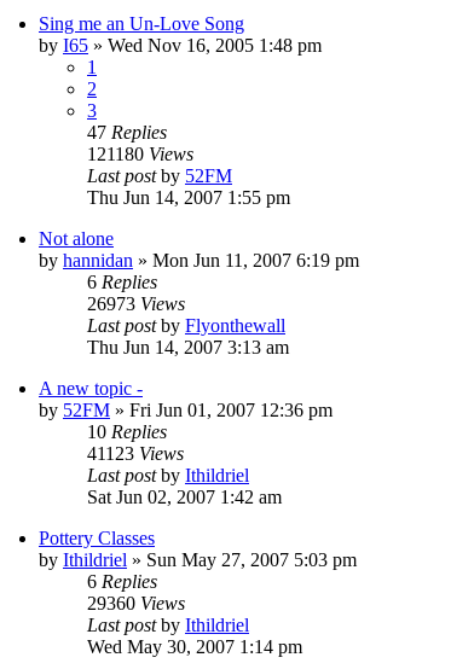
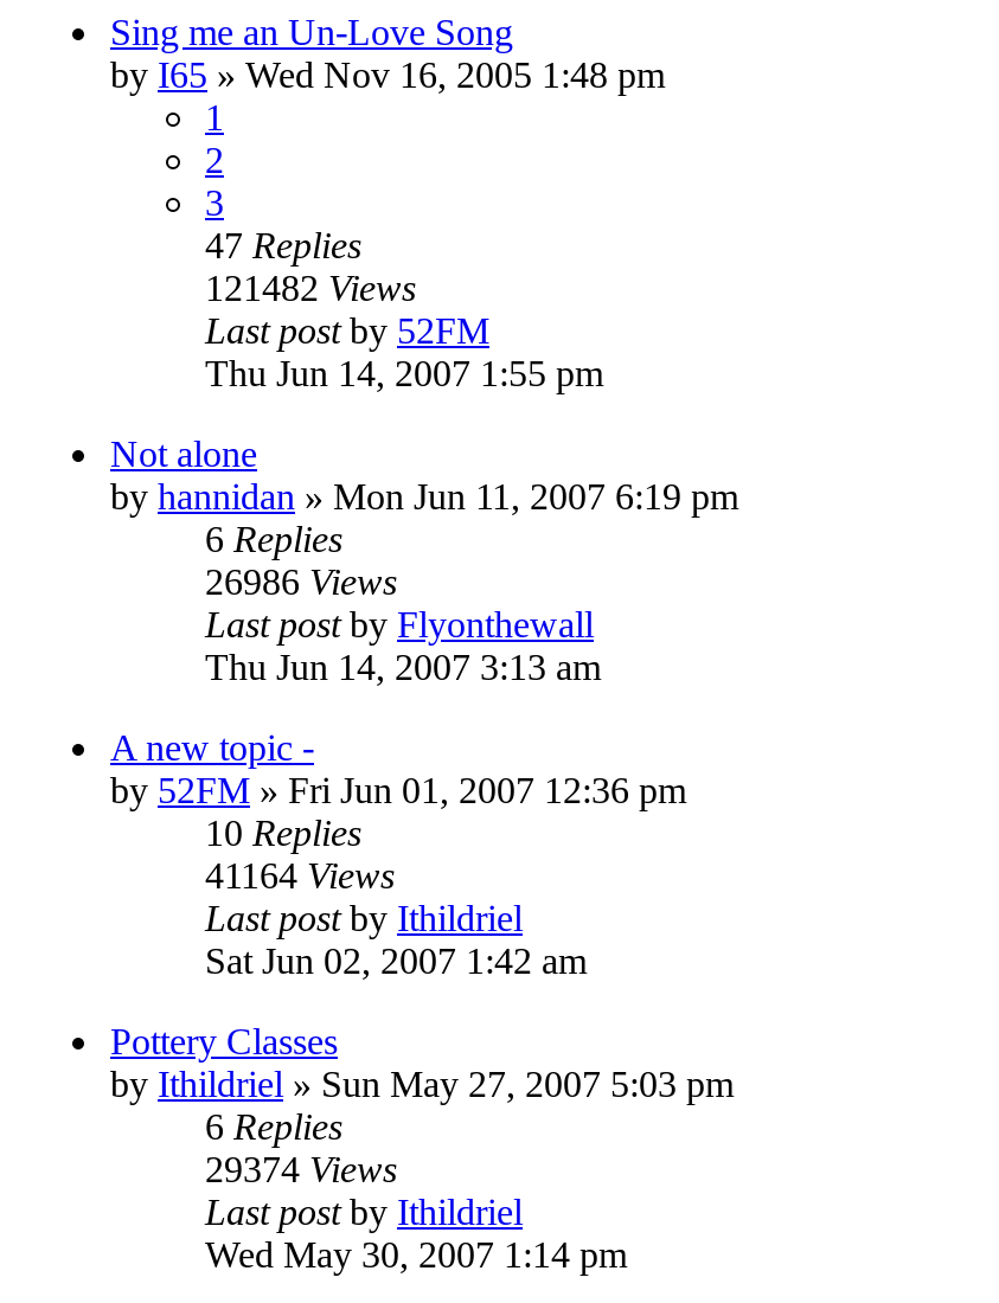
[87,144,193,164] 121180 Views -> [205,267,416,308] 121482 Views
[87,293,185,314] 26973 Views -> [205,561,397,602] 26986 Views
[87,443,184,464] 41123 Views -> [205,855,395,895] 41164 Views
[87,593,185,613] 29360 Views -> [205,1149,397,1189] 29374 Views

